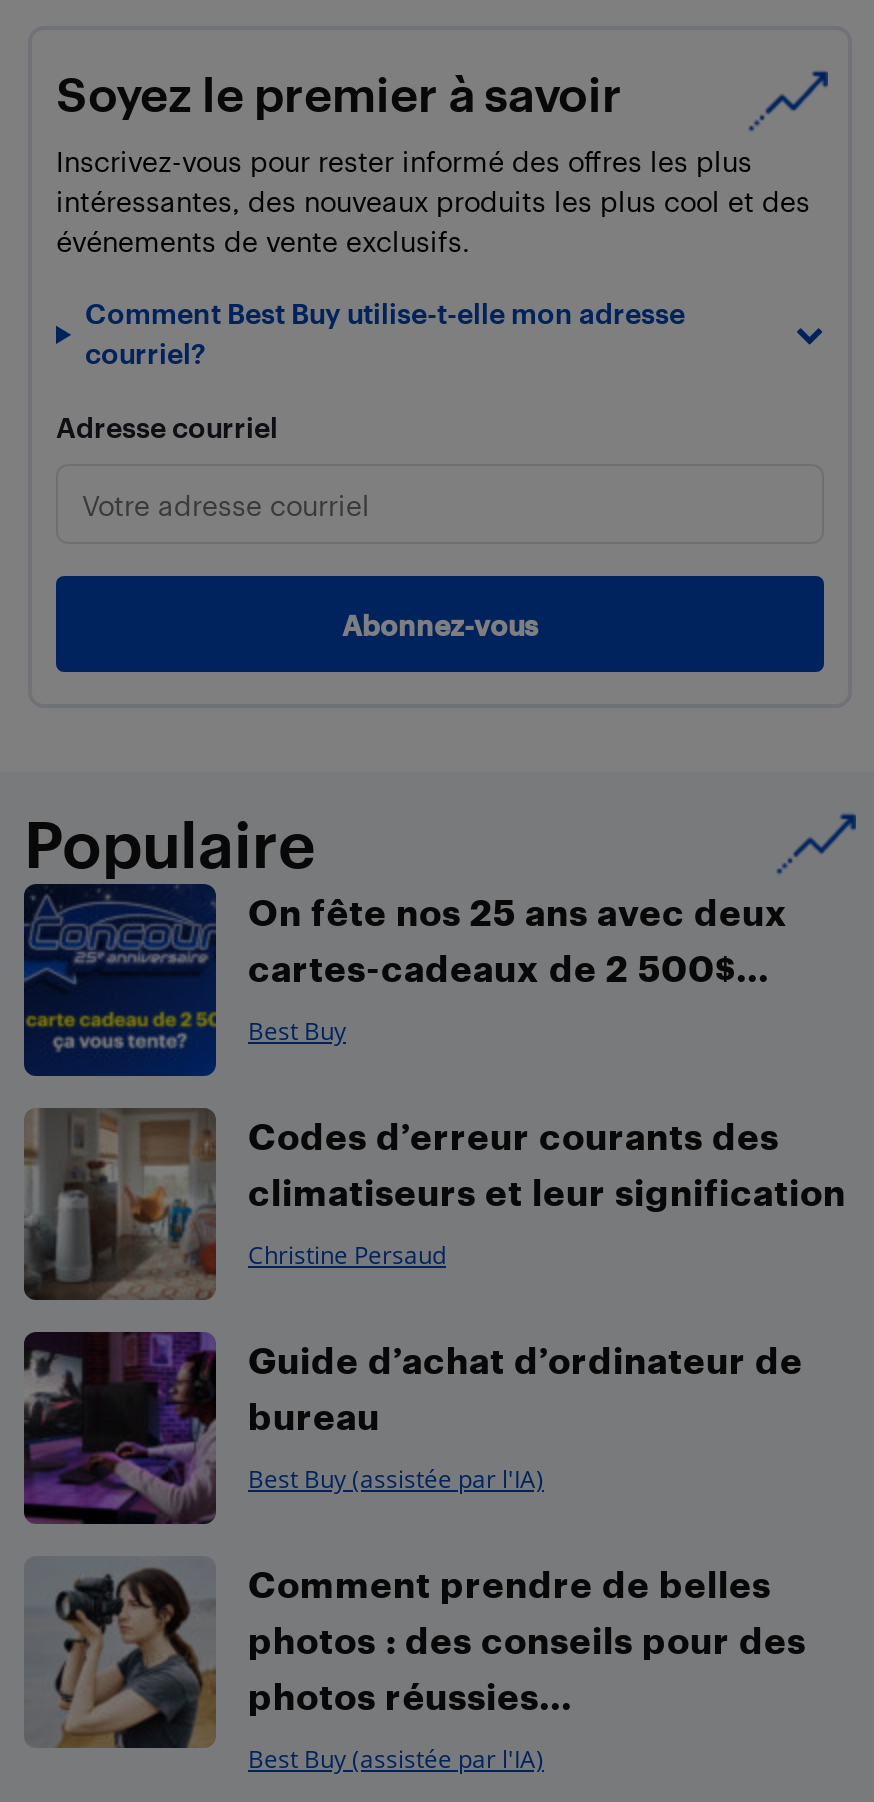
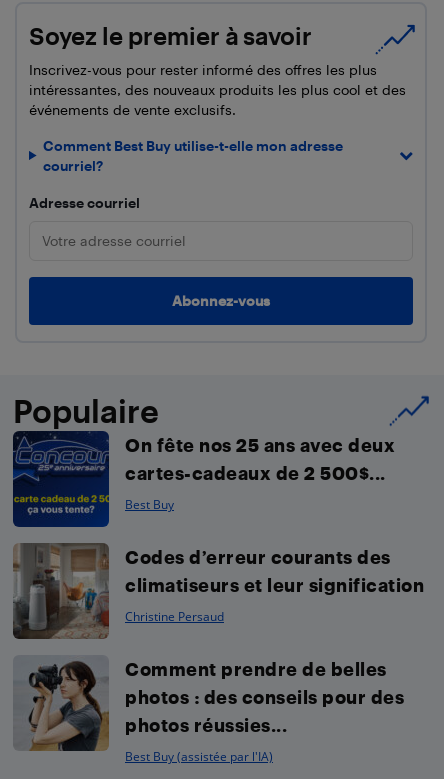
[22,1330,803,1524] [image] | Guide d’achat d’ordinateur de | bureau | Best Buy (assistée par l'IA) -> none

